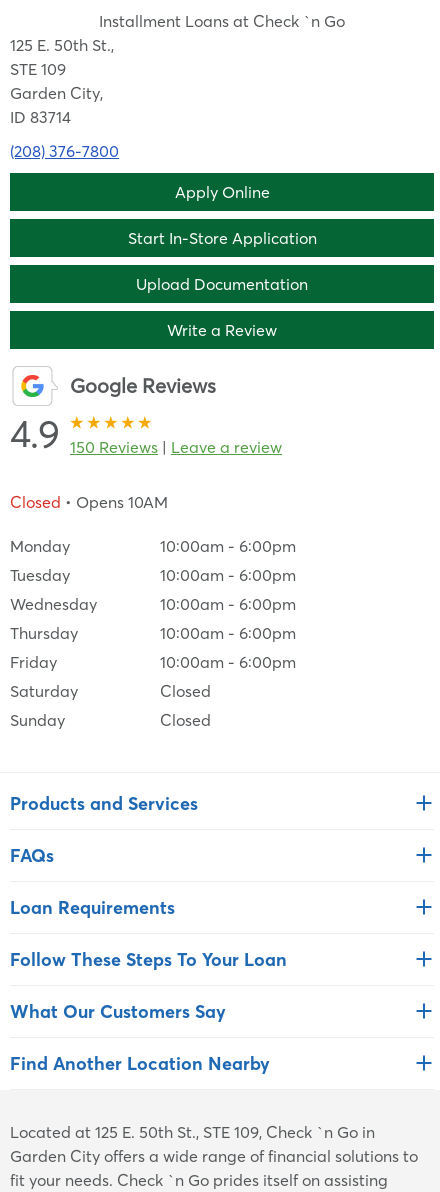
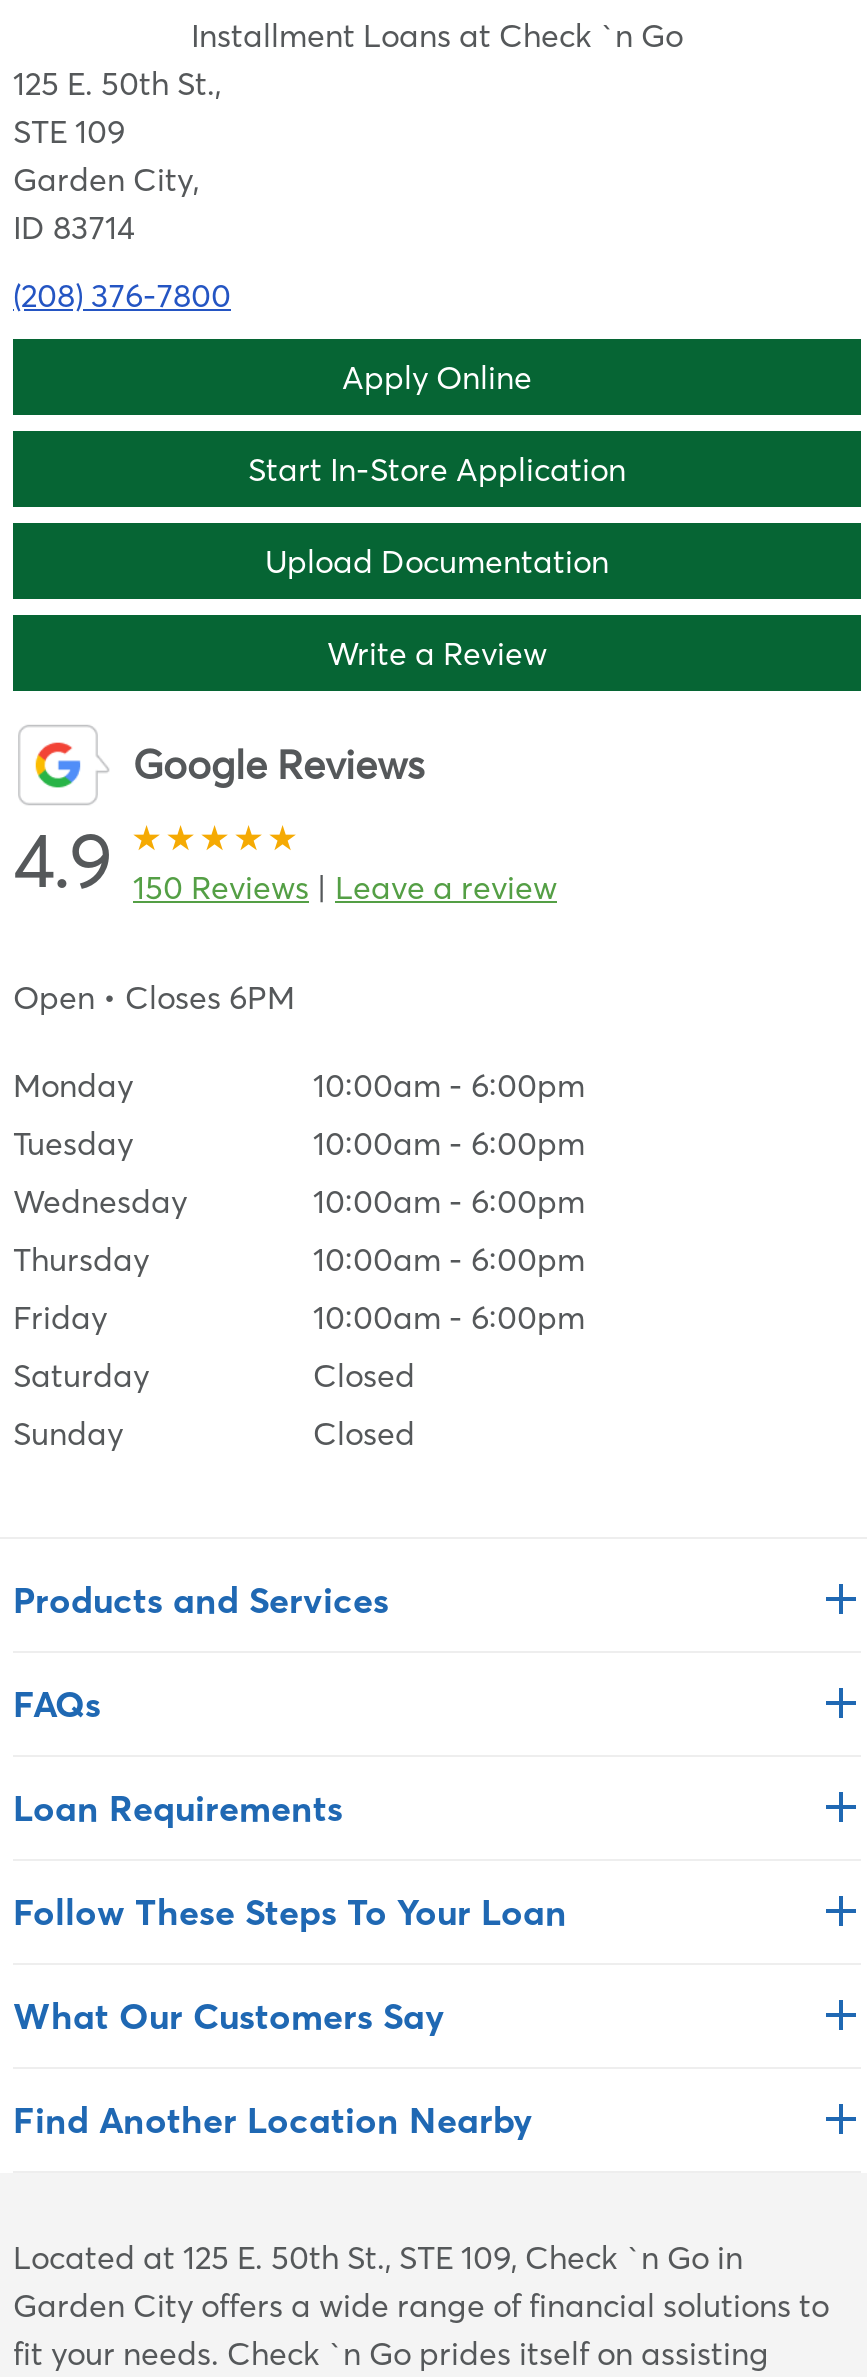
[10,492,168,512] Closed • Opens 10AM -> [13,976,295,1016] Open • Closes 6PM

